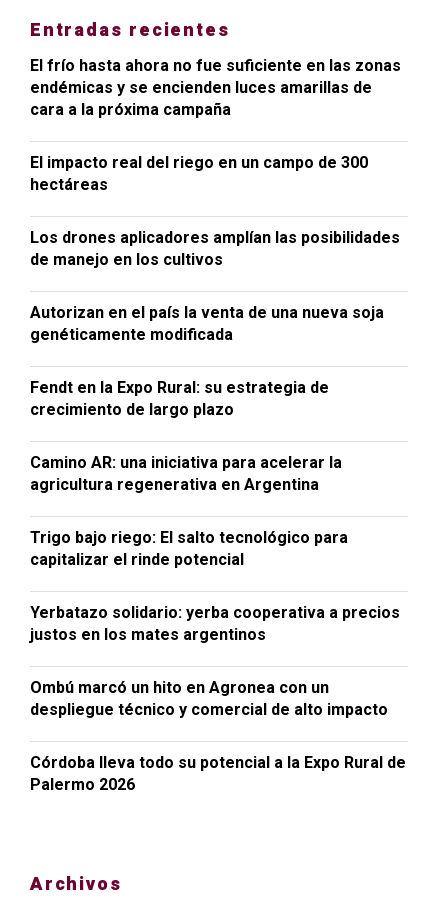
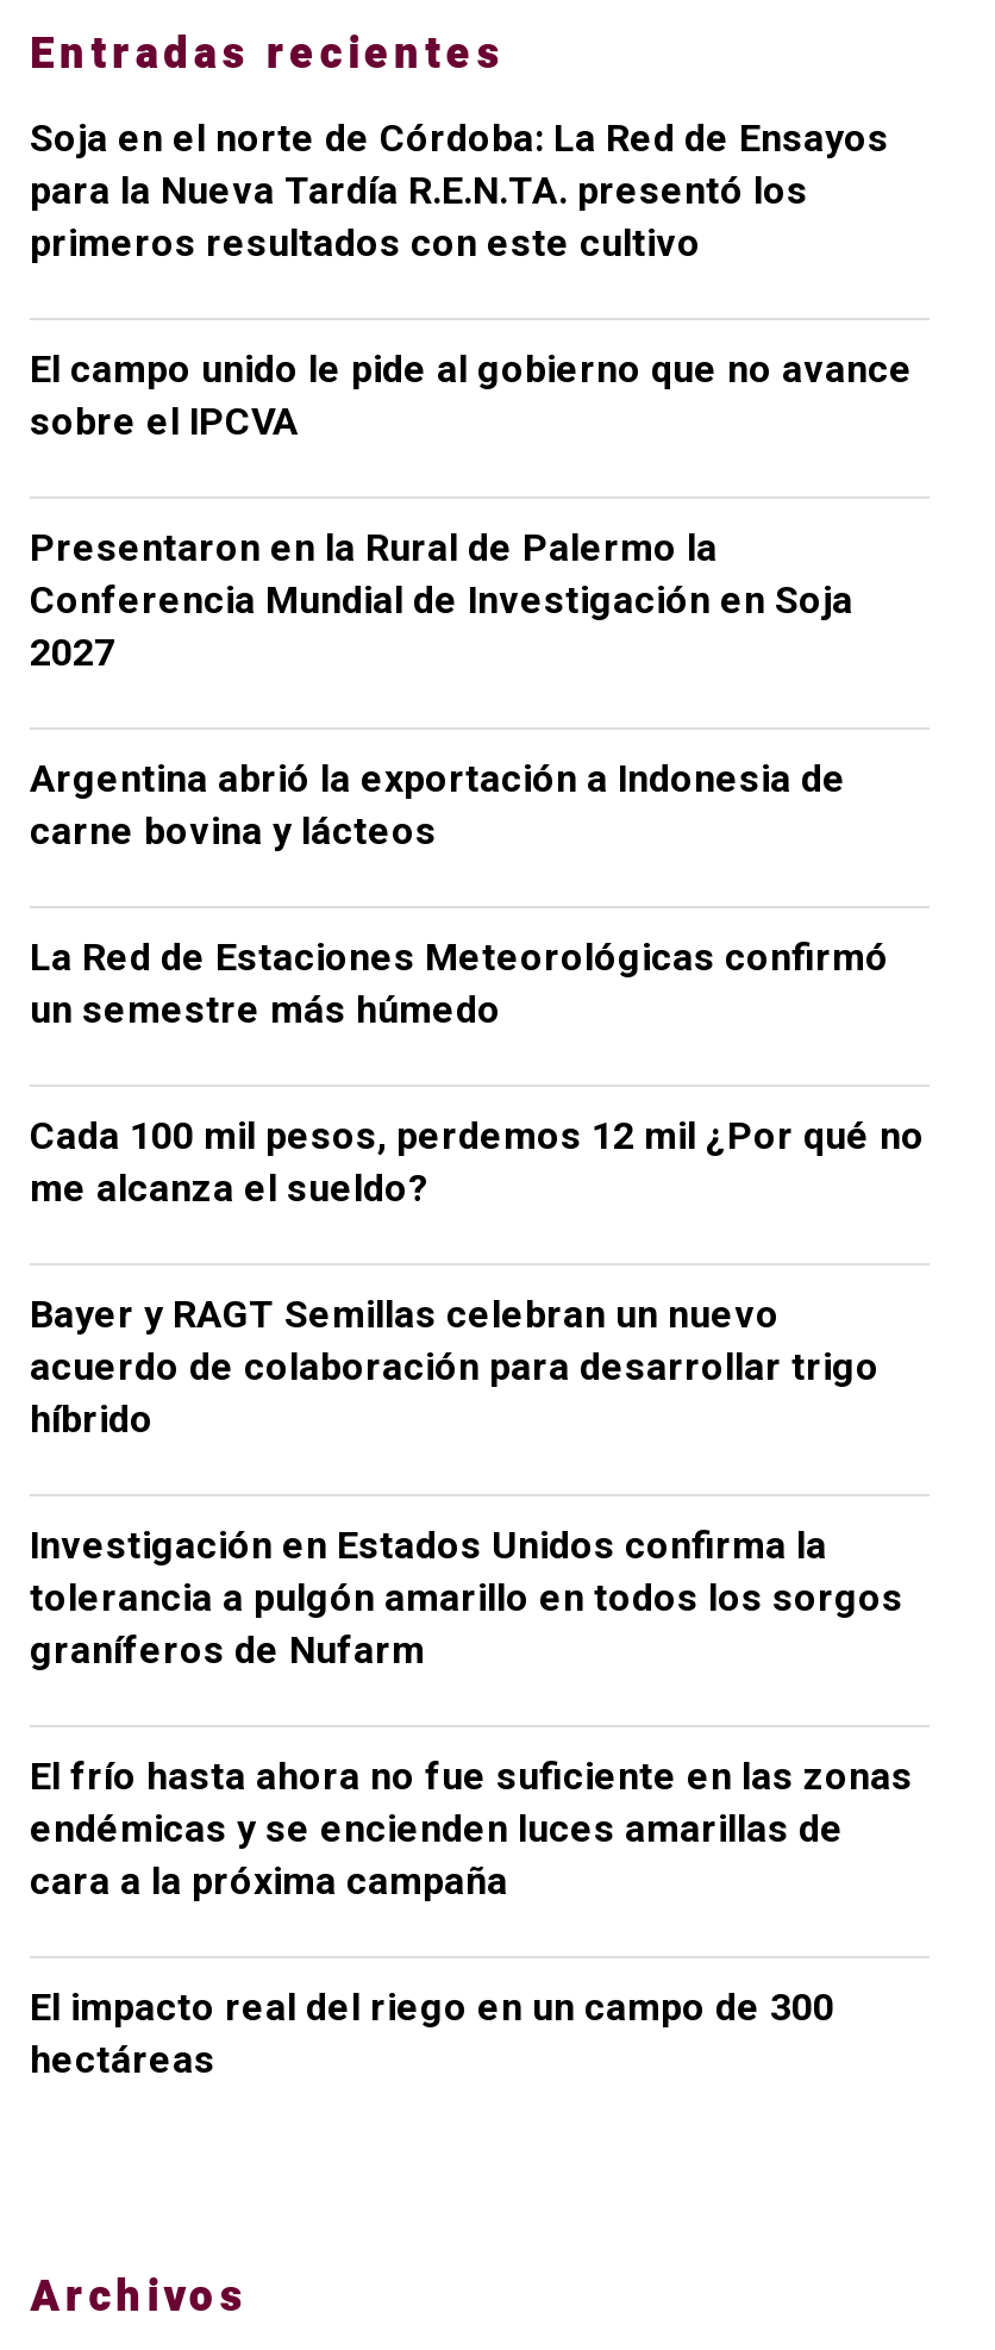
none -> [30,115,925,1673] Soja en el norte de Córdoba: La Red de Ensayos | para la Nueva Tardía R.E.N.TA. presentó los | primeros resultados con este cultivo | El campo unido le pide al gobierno que no avance | sobre el IPCVA | Presentaron en la Rural de Palermo la | Conferencia Mundial de Investigación en Soja | 2027 | Argentina abrió la exportación a Indonesia de | carne bovina y lácteos | La Red de Estaciones Meteorológicas confirmó | un semestre más húmedo | Cada 100 mil pesos, perdemos 12 mil ¿Por qué no | me alcanza el sueldo? | Bayer y RAGT Semillas celebran un nuevo | acuerdo de colaboración para desarrollar trigo | híbrido | Investigación en Estados Unidos confirma la | tolerancia a pulgón amarillo en todos los sorgos | graníferos de Nufarm
moved [30,56,401,194] -> [30,1754,913,2082]: El frío hasta ahora no fue suficiente en las zonas | endémicas y se encienden luces amarillas de | cara a la próxima campaña | El impacto real del riego en un campo de 300 | hectáreas
[30,228,406,794] Los drones aplicadores amplían las posibilidades | de manejo en los cultivos | Autorizan en el país la venta de una nueva soja | genéticamente modificada | Fendt en la Expo Rural: su estrategia de | crecimiento de largo plazo | Camino AR: una iniciativa para acelerar la | agricultura regenerativa en Argentina | Trigo bajo riego: El salto tecnológico para | capitalizar el rinde potencial | Yerbatazo solidario: yerba cooperativa a precios | justos en los mates argentinos | Ombú marcó un hito en Agronea con un | despliegue técnico y comercial de alto impacto | Córdoba lleva todo su potencial a la Expo Rural de | Palermo 2026 -> none

